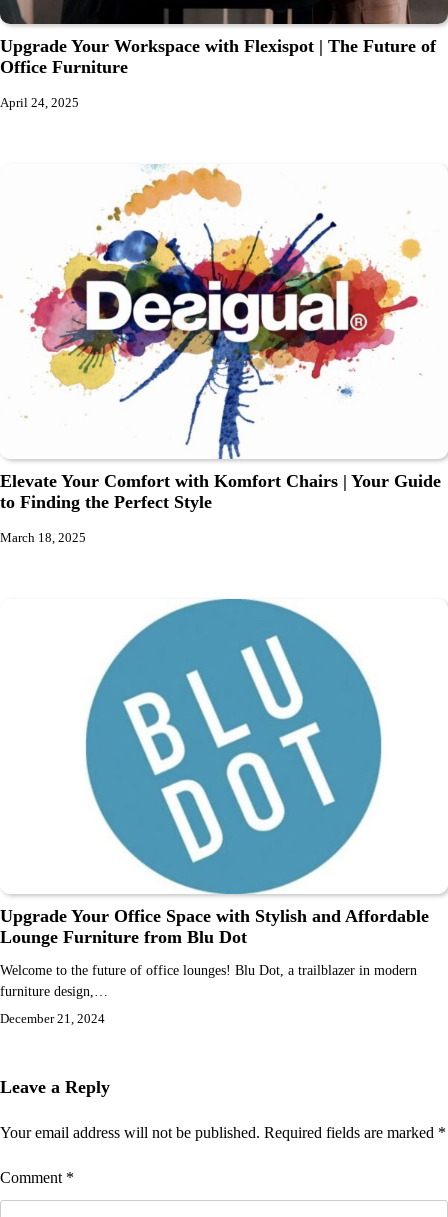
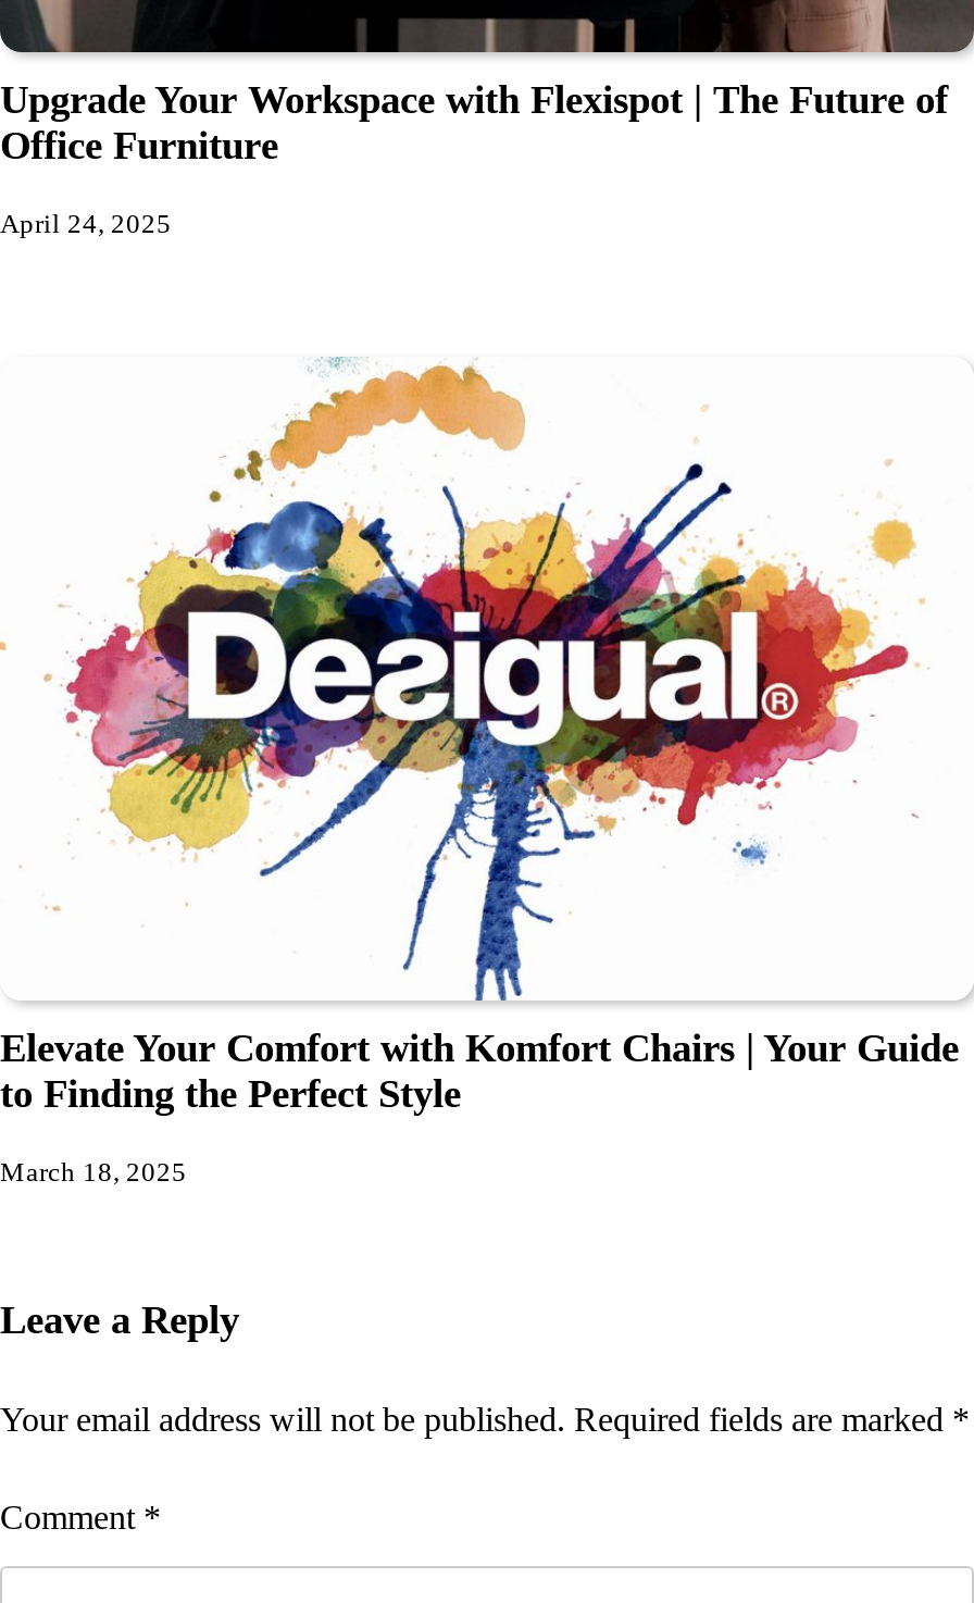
[0,598,429,1026] [image] | Upgrade Your Office Space with Stylish and Affordable | Lounge Furniture from Blu Dot | Welcome to the future of office lounges! Blu Dot, a trailblazer in modern | furniture design,… | December 21, 2024 -> none

